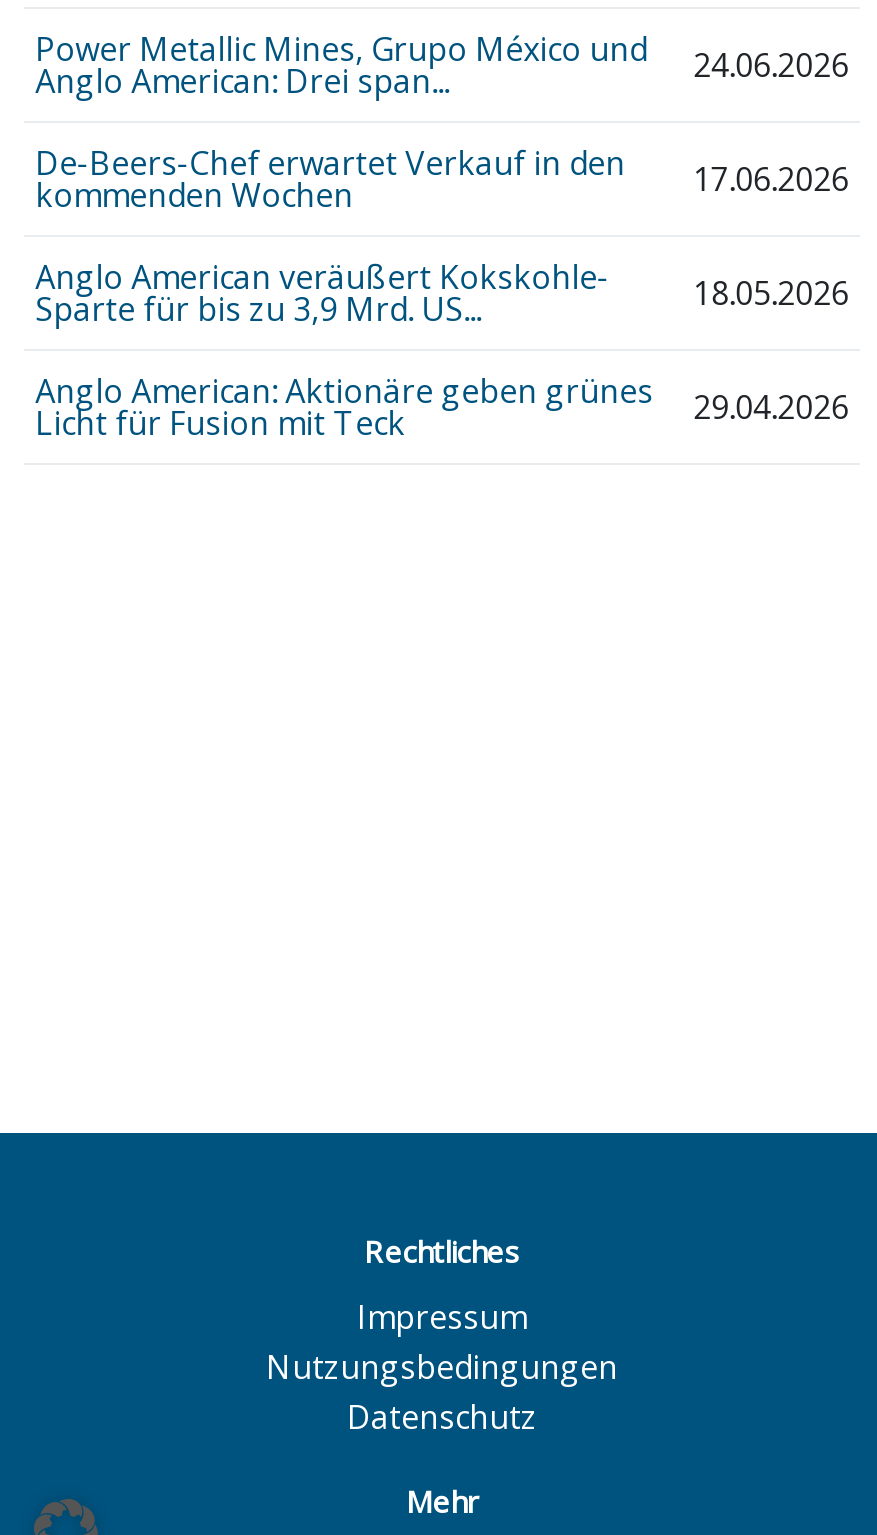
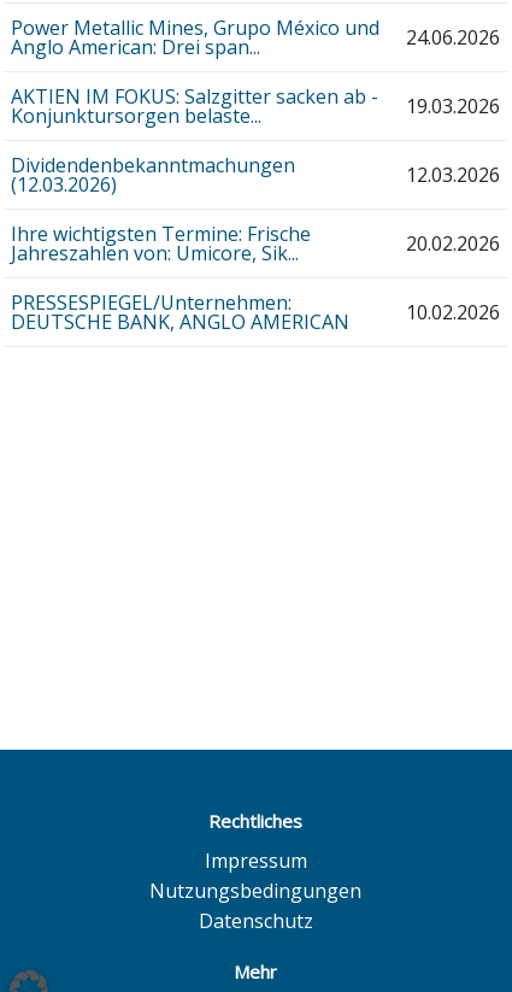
[35,141,849,445] De-Beers-Chef erwartet Verkauf in den | kommenden Wochen | 17.06.2026 | Anglo American veräußert Kokskohle- | Sparte für bis zu 3,9 Mrd. US... | 18.05.2026 | Anglo American: Aktionäre geben grünes | Licht für Fusion mit Teck | 29.04.2026 -> [10,83,500,335] AKTIEN IM FOKUS: Salzgitter sacken ab - | Konjunktursorgen belaste... | 19.03.2026 | Dividendenbekanntmachungen | (12.03.2026) | 12.03.2026 | Ihre wichtigsten Termine: Frische | Jahreszahlen von: Umicore, Sik... | 20.02.2026 | PRESSESPIEGEL/Unternehmen: | DEUTSCHE BANK, ANGLO AMERICAN | 10.02.2026

